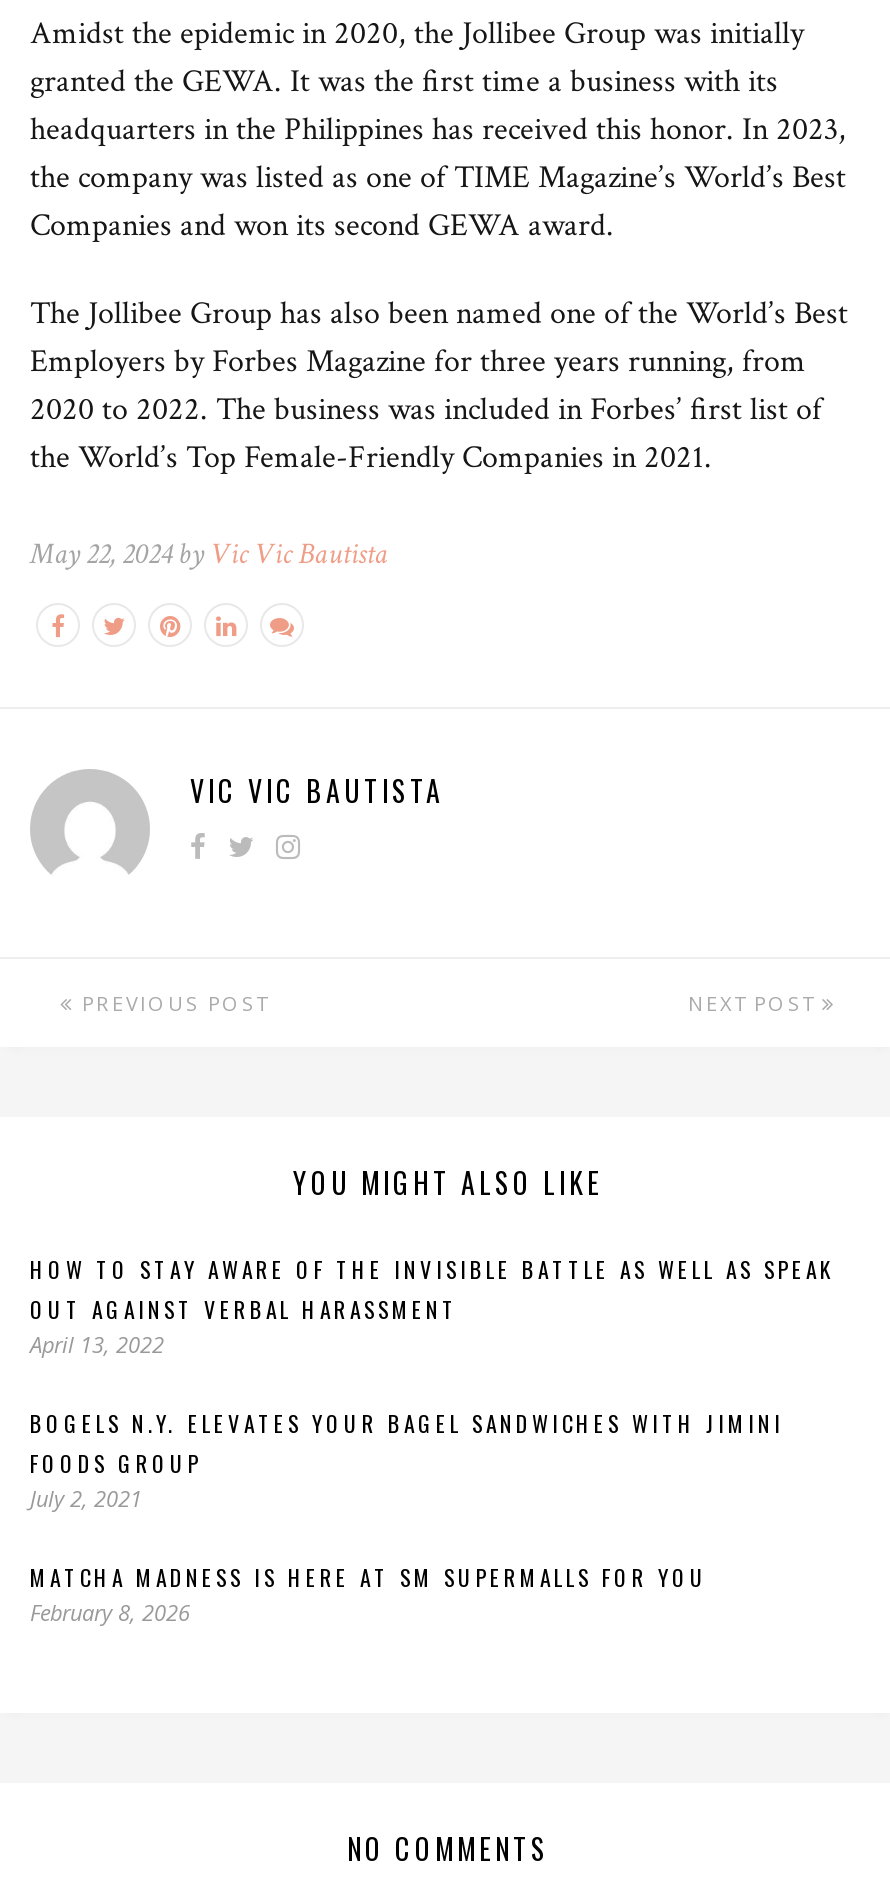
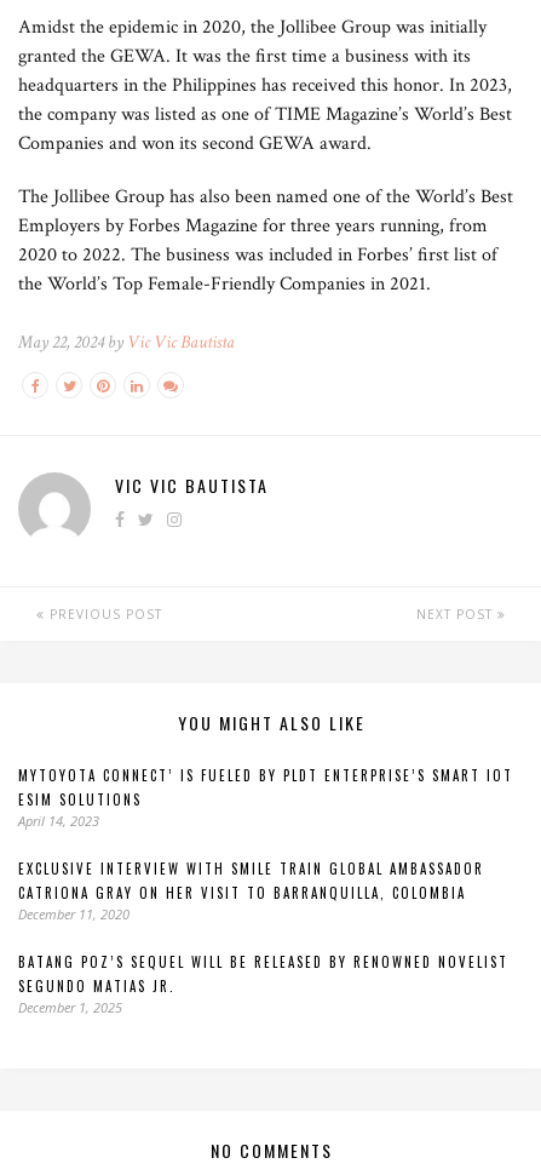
[30,1253,836,1359] HOW TO STAY AWARE OF THE INVISIBLE BATTLE AS WELL AS SPEAK | OUT AGAINST VERBAL HARASSMENT | April 13, 2022 -> [18,766,513,830] MYTOYOTA CONNECT’ IS FUELED BY PLDT ENTERPRISE’S SMART IOT | ESIM SOLUTIONS | April 14, 2023
[30,1407,784,1513] BOGELS N.Y. ELEVATES YOUR BAGEL SANDWICHES WITH JIMINI | FOODS GROUP | July 2, 2021 -> [18,859,484,923] EXCLUSIVE INTERVIEW WITH SMILE TRAIN GLOBAL AMBASSADOR | CATRIONA GRAY ON HER VISIT TO BARRANQUILLA, COLOMBIA | December 11, 2020
[30,1561,708,1627] MATCHA MADNESS IS HERE AT SM SUPERMALLS FOR YOU | February 8, 2026 -> [18,952,508,1016] BATANG POZ’S SEQUEL WILL BE RELEASED BY RENOWNED NOVELIST | SEGUNDO MATIAS JR. | December 1, 2025

